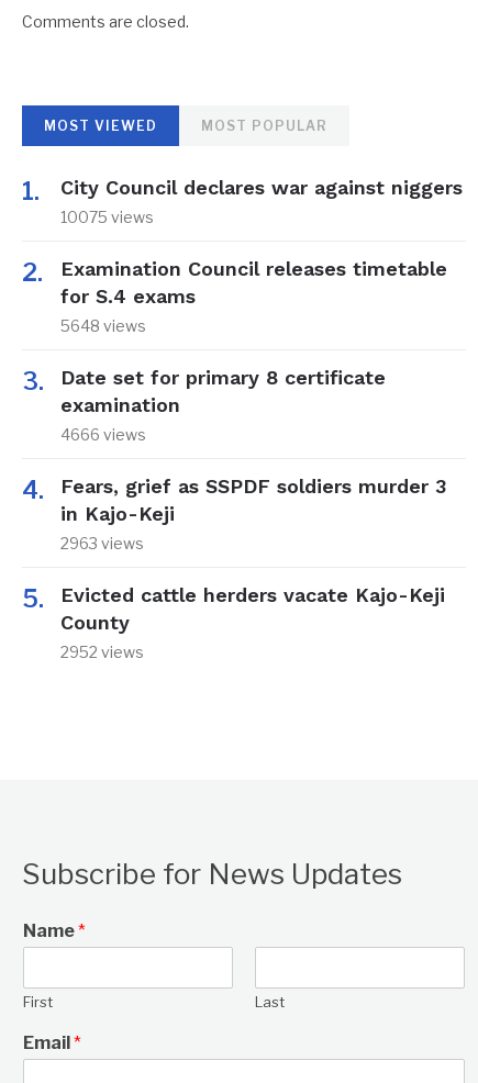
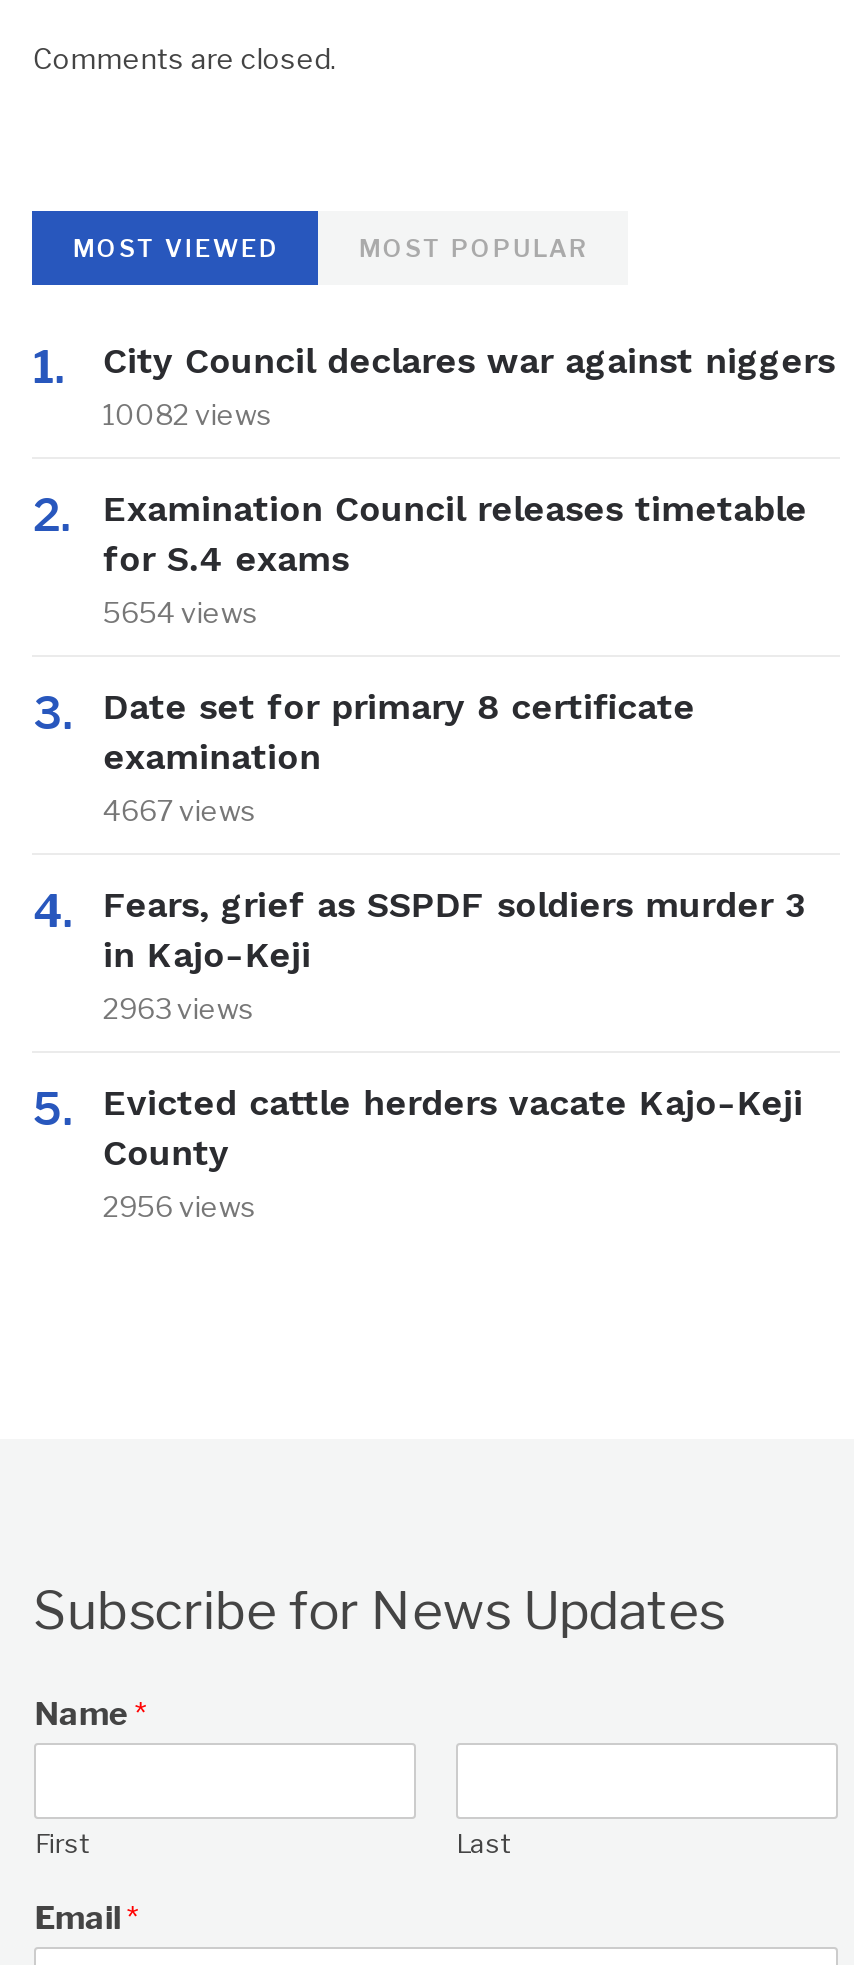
[61,207,154,226] 10075 views -> [103,397,273,431] 10082 views
[61,316,147,335] 5648 views -> [103,595,259,629] 5654 views
[61,425,147,444] 4666 views -> [103,793,257,827] 4667 views
[61,642,144,661] 2952 views -> [103,1189,257,1223] 2956 views

